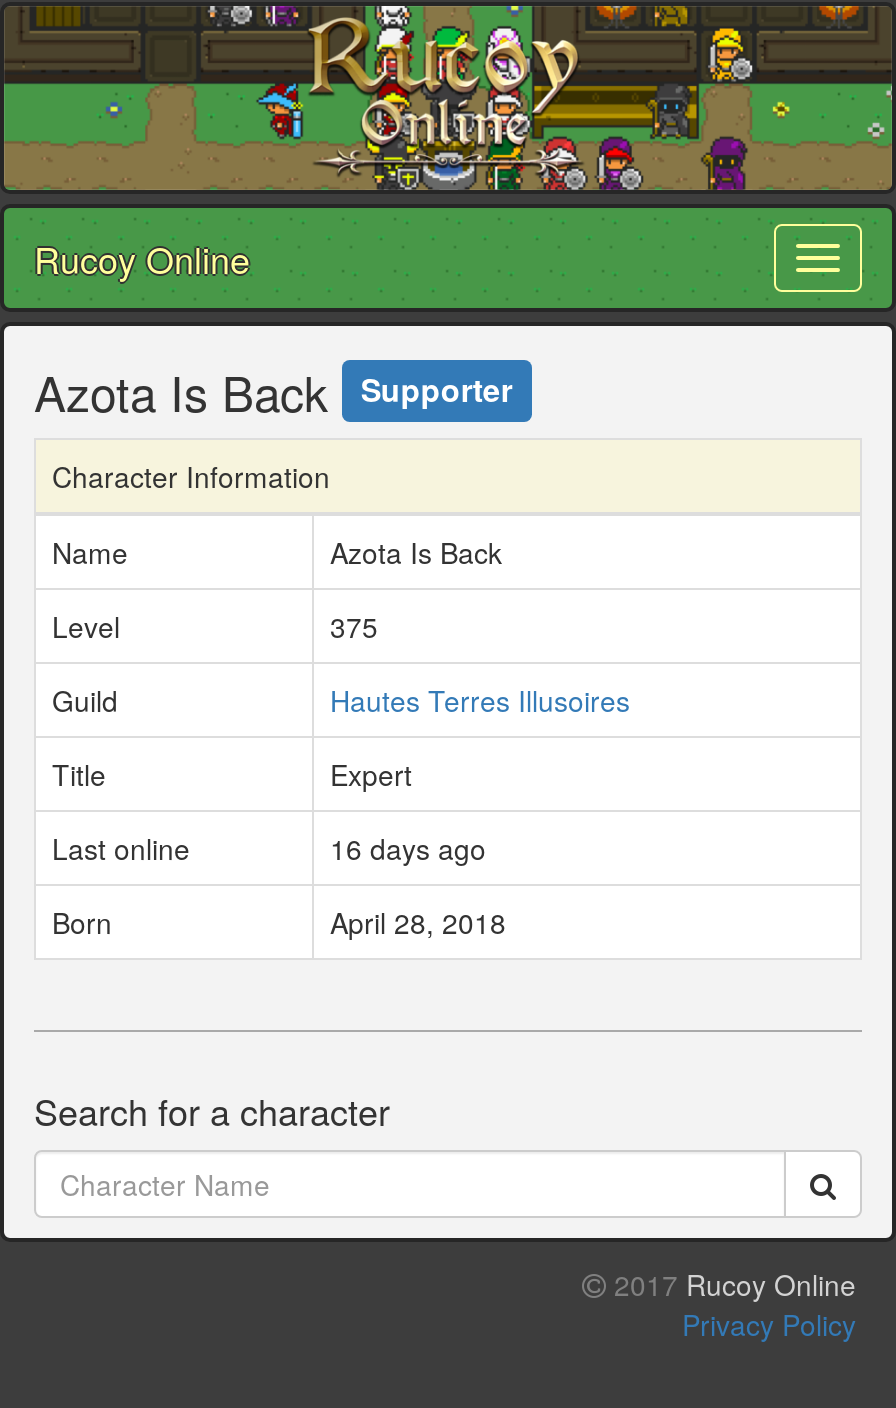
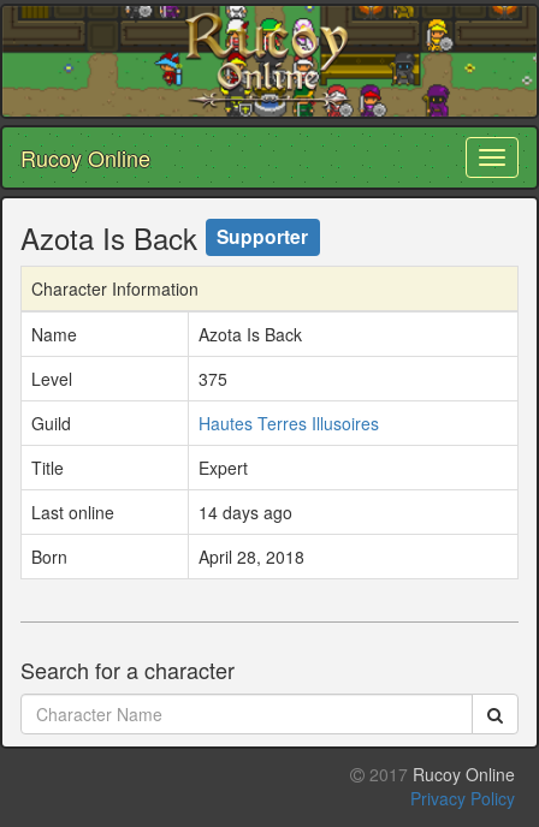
[330,827,486,867] 16 days ago -> [199,499,292,523] 14 days ago

